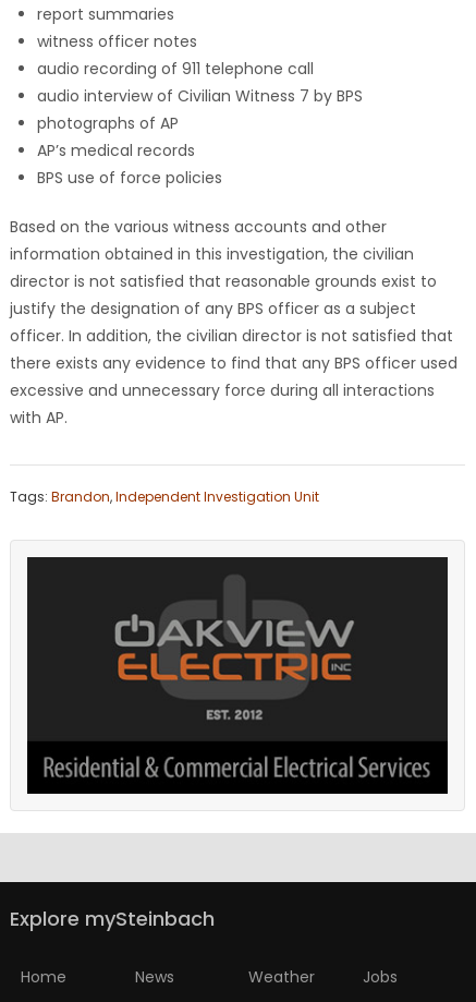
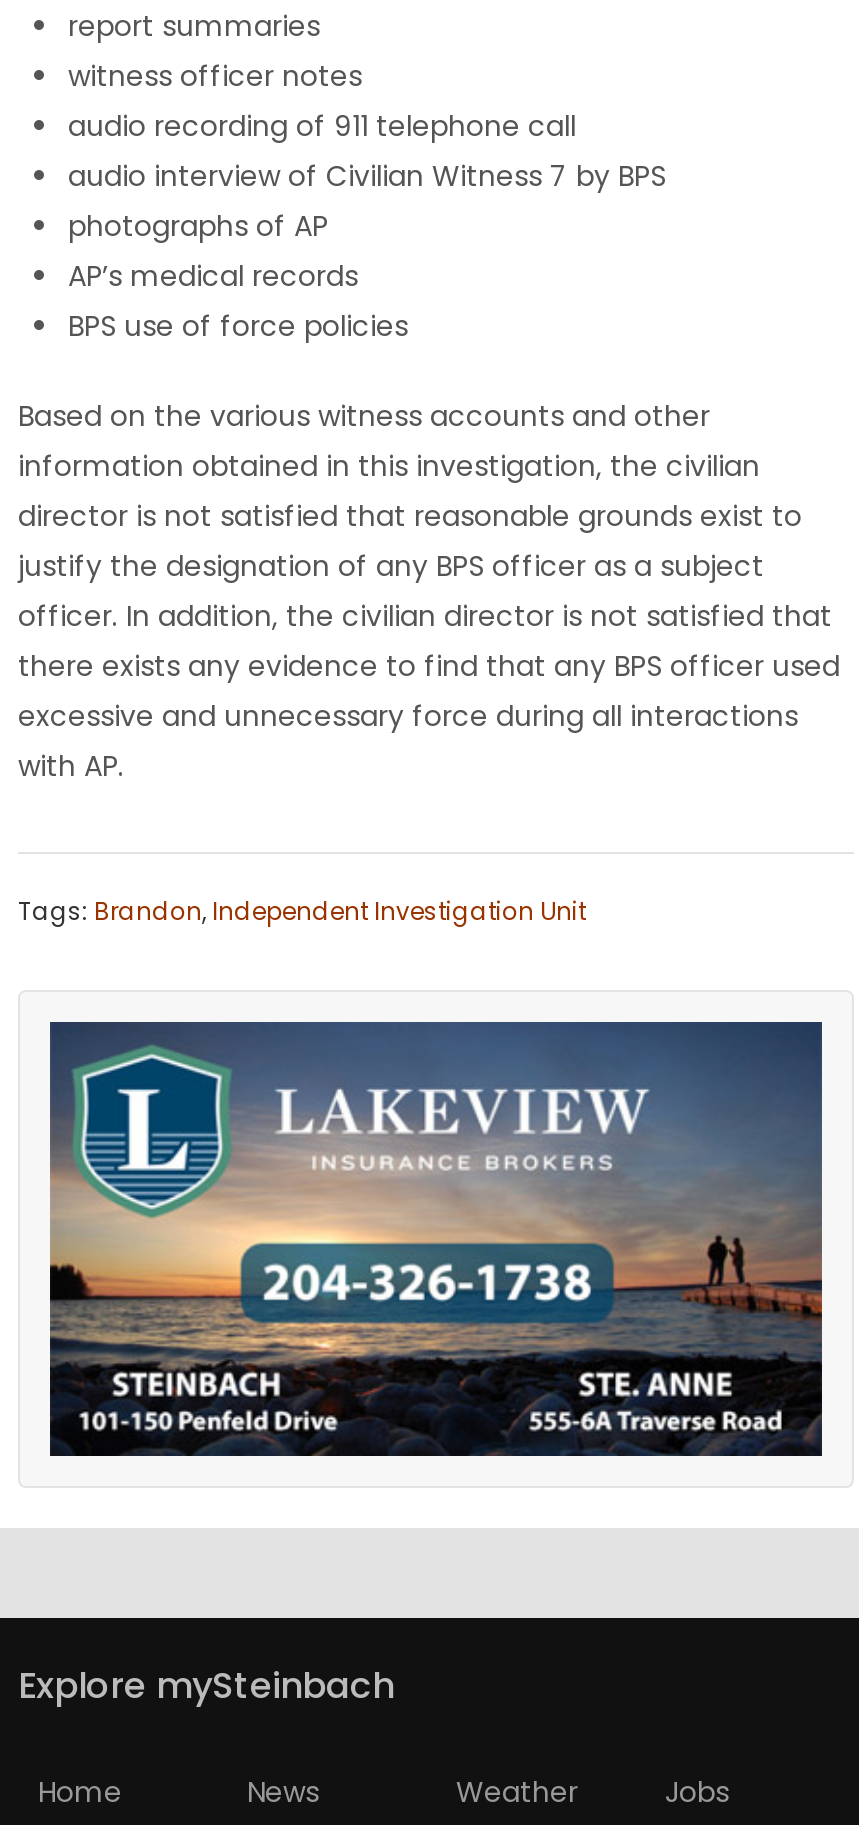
[26,557,449,794] [image] -> [48,1022,824,1456] [image]

